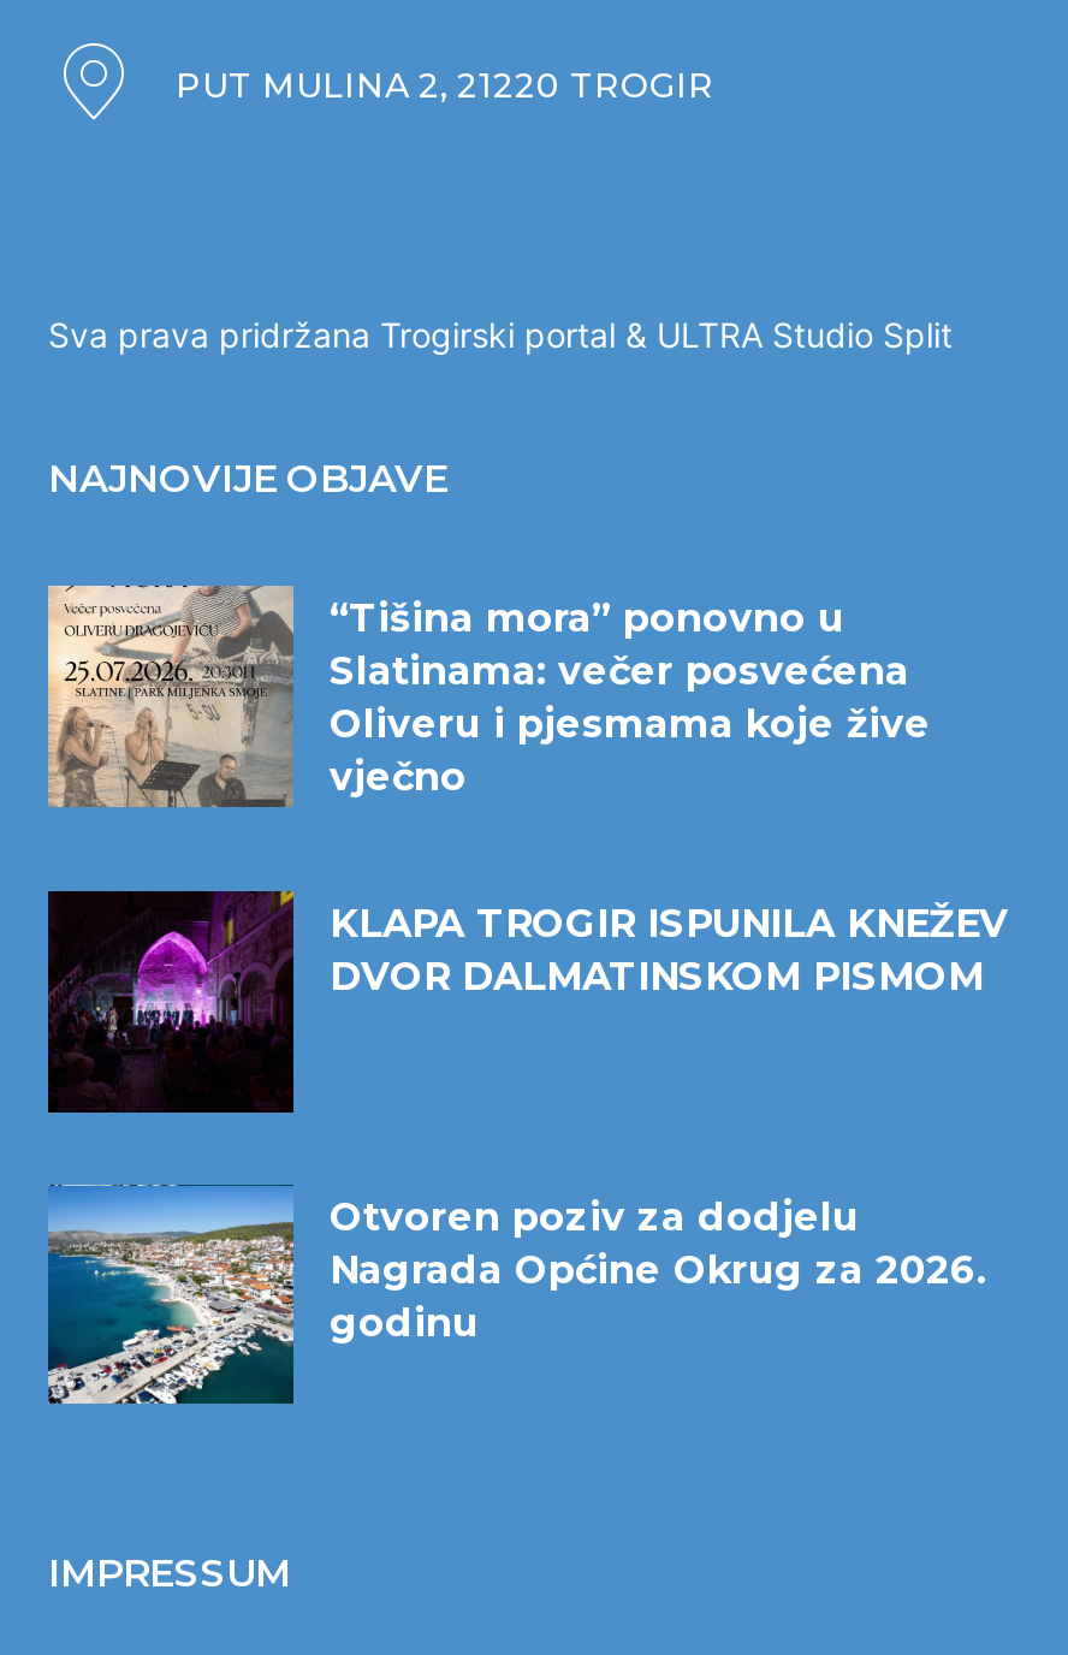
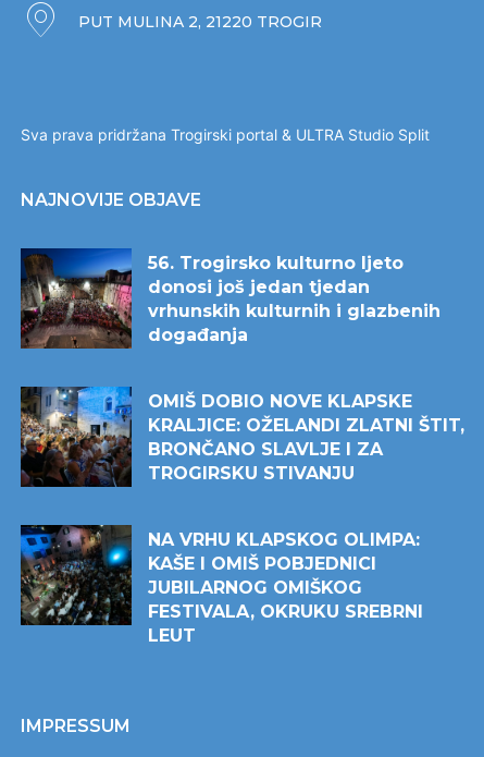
[46,583,931,809] [image] | “Tišina mora” ponovno u | Slatinama: večer posvećena | Oliveru i pjesmama koje žive | vječno -> [20,247,440,350] [image] | 56. Trogirsko kulturno ljeto | donosi još jedan tjedan | vrhunskih kulturnih i glazbenih | događanja
[48,889,1008,1115] [image] | KLAPA TROGIR ISPUNILA KNEŽEV | DVOR DALMATINSKOM PISMOM -> [21,387,464,488] [image] | OMIŠ DOBIO NOVE KLAPSKE | KRALJICE: OŽELANDI ZLATNI ŠTIT, | BRONČANO SLAVLJE I ZA | TROGIRSKU STIVANJU
[46,1193,986,1406] [image] | Otvoren poziv za dodjelu | Nagrada Općine Okrug za 2026. | godinu -> [20,524,423,646] [image] | NA VRHU KLAPSKOG OLIMPA: | KAŠE I OMIŠ POBJEDNICI | JUBILARNOG OMIŠKOG | FESTIVALA, OKRUKU SREBRNI | LEUT

